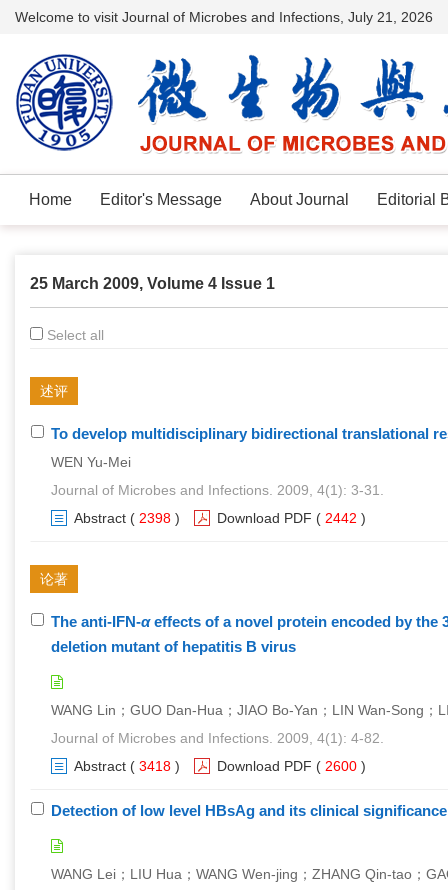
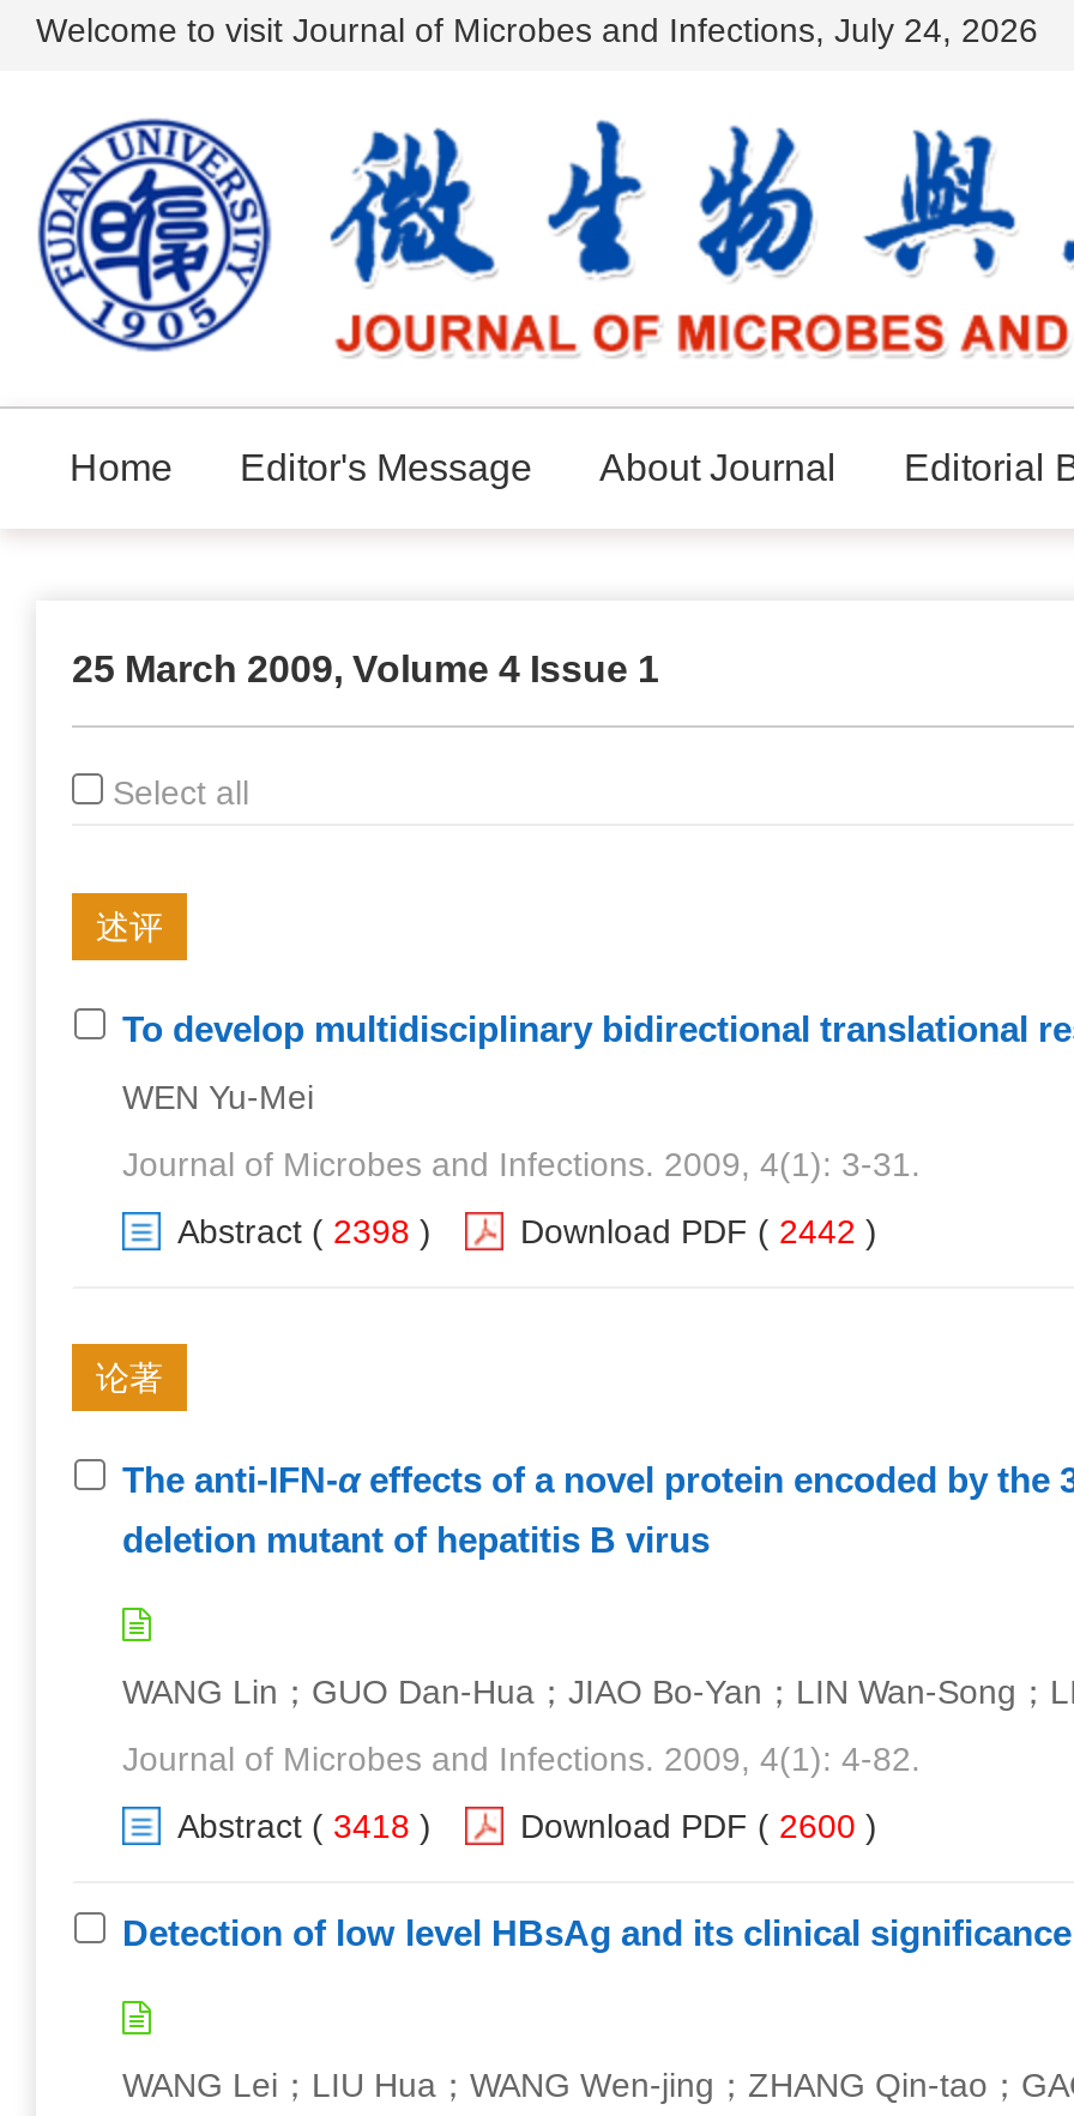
[15,9,433,25] Welcome to visit Journal of Microbes and Infections, July 21, 2026 -> [36,11,1038,49] Welcome to visit Journal of Microbes and Infections, July 24, 2026

